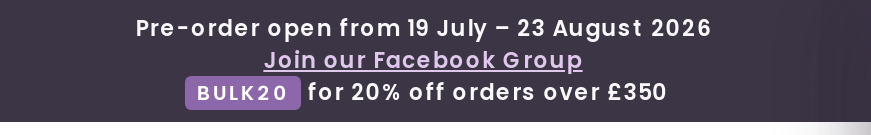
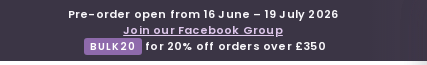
[135,12,711,44] Pre-order open from 19 July – 23 August 2026 -> [68,6,338,22] Pre-order open from 16 June – 19 July 2026

